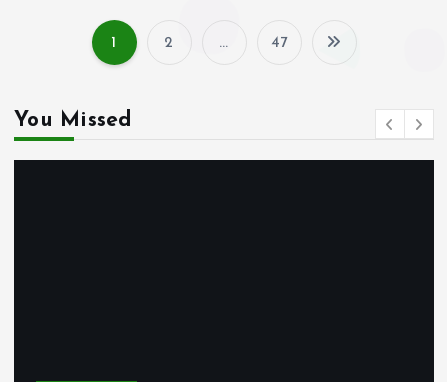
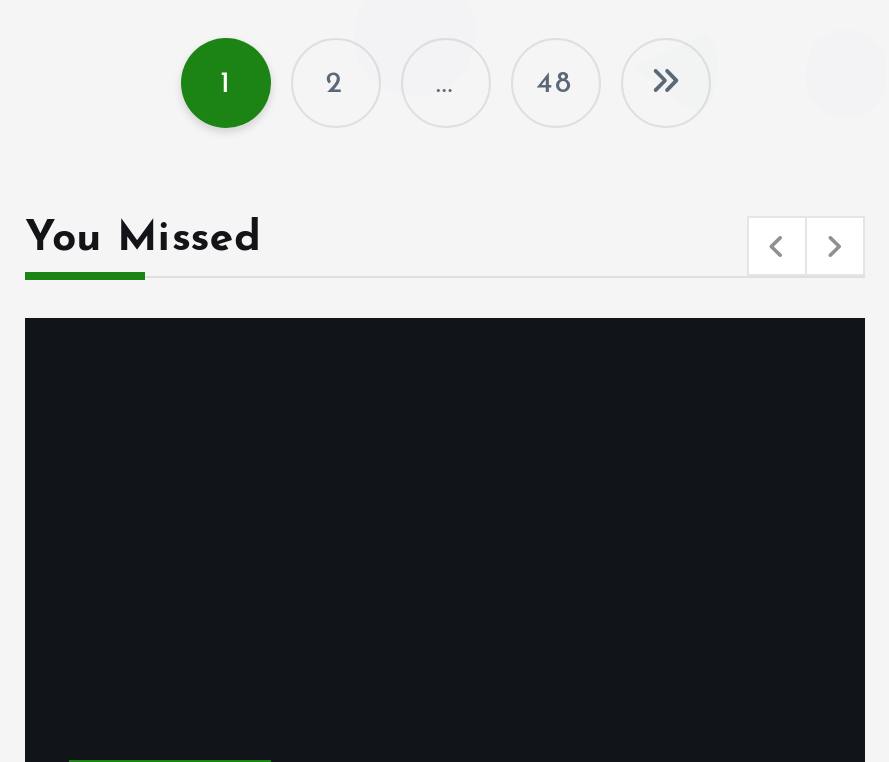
[271,36,287,51] 47 -> [537,71,573,101] 48

